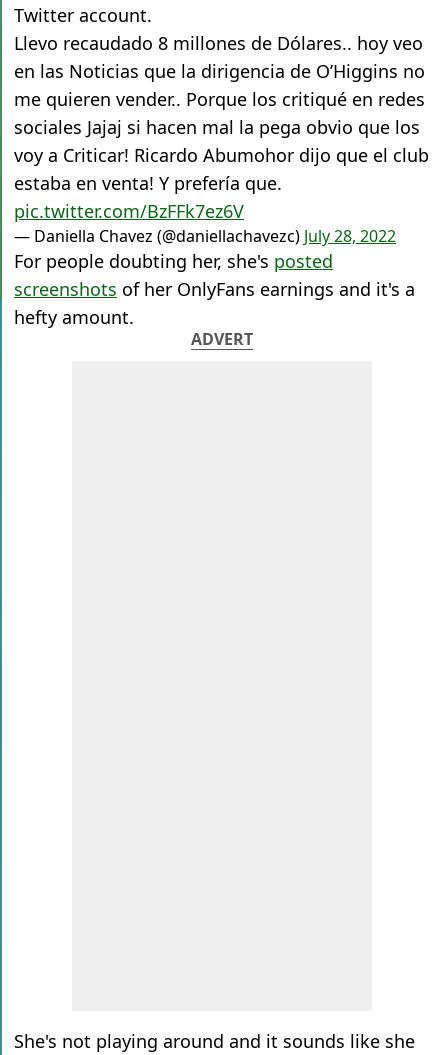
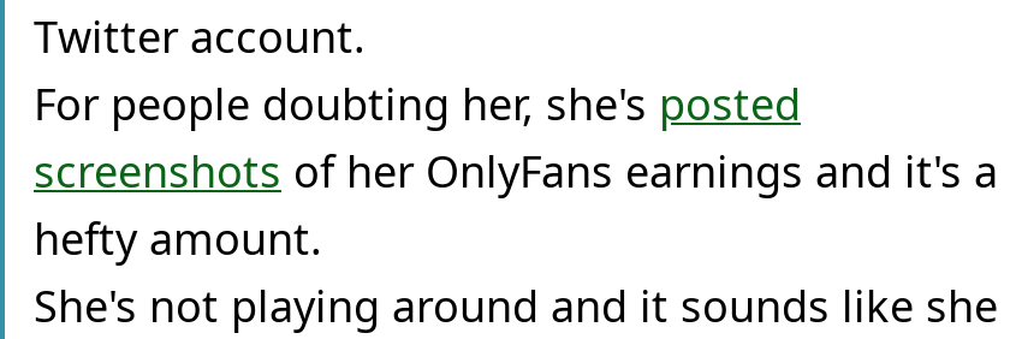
[14,31,429,247] Llevo recaudado 8 millones de Dólares.. hoy veo | en las Noticias que la dirigencia de O’Higgins no | me quieren vender.. Porque los critiqué en redes | sociales Jajaj si hacen mal la pega obvio que los | voy a Criticar! Ricardo Abumohor dijo que el club | estaba en venta! Y prefería que. | pic.twitter.com/BzFFk7ez6V | — Daniella Chavez (@daniellachavezc) July 28, 2022 -> none
[191,328,253,350] ADVERT -> none

